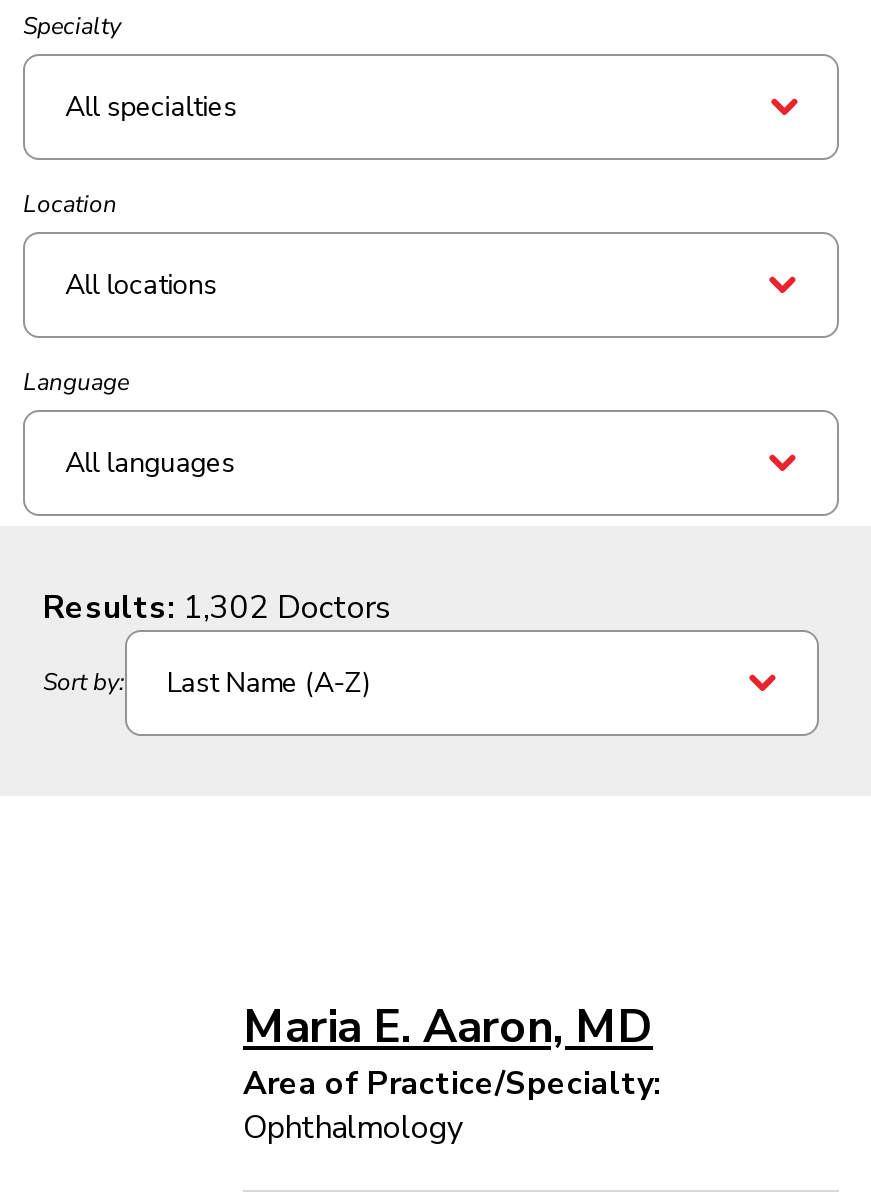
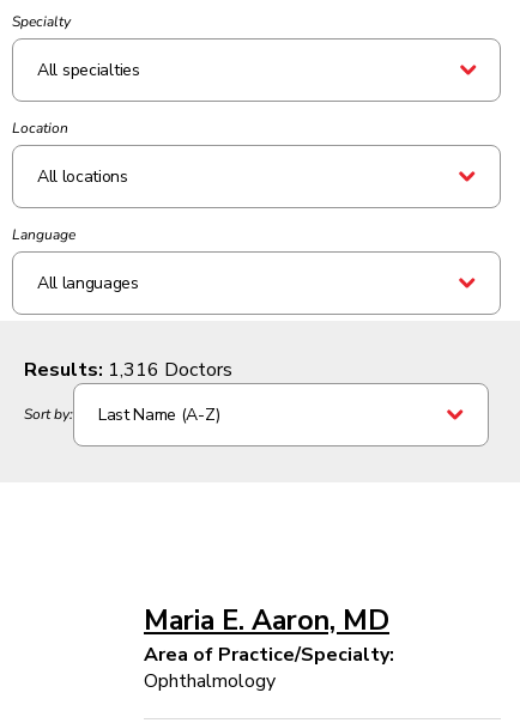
[43,586,391,630] Results: 1,302 Doctors -> [24,357,232,383] Results: 1,316 Doctors

